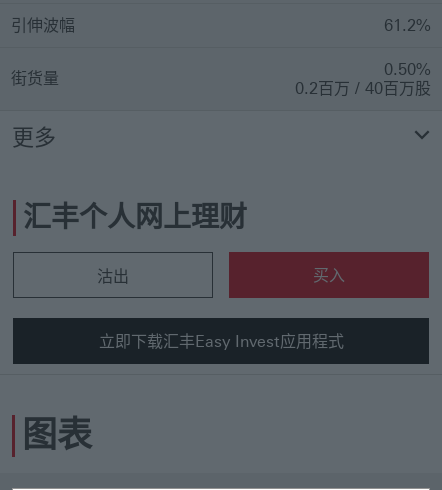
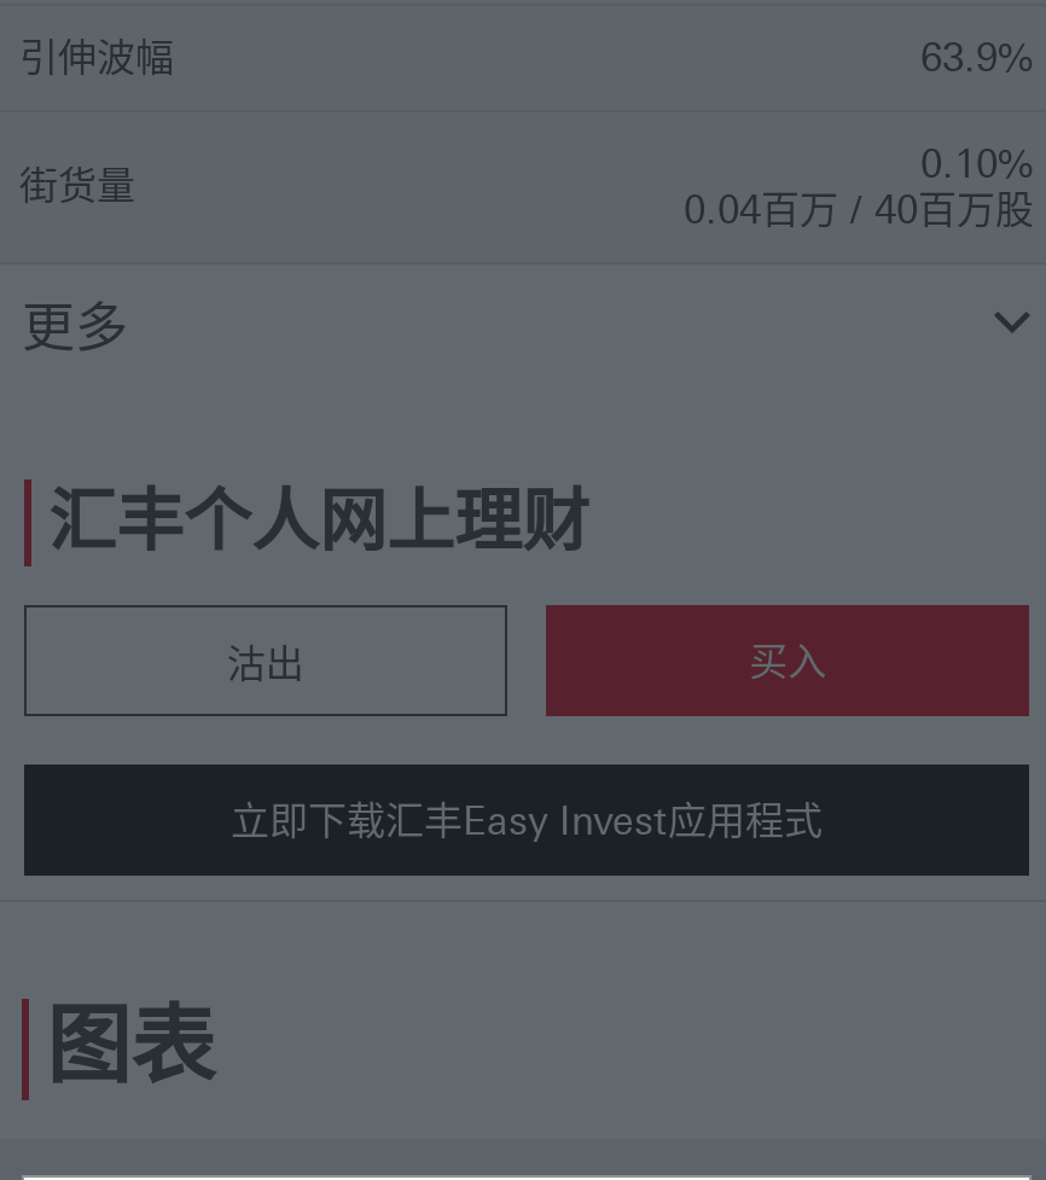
[384,15,431,35] 61.2% -> [920,33,1034,81] 63.9%
[384,59,431,79] 0.50% -> [920,139,1034,187] 0.10%
[295,78,431,98] 0.2百万 / 40百万股 -> [684,185,1034,233] 0.04百万 / 40百万股

